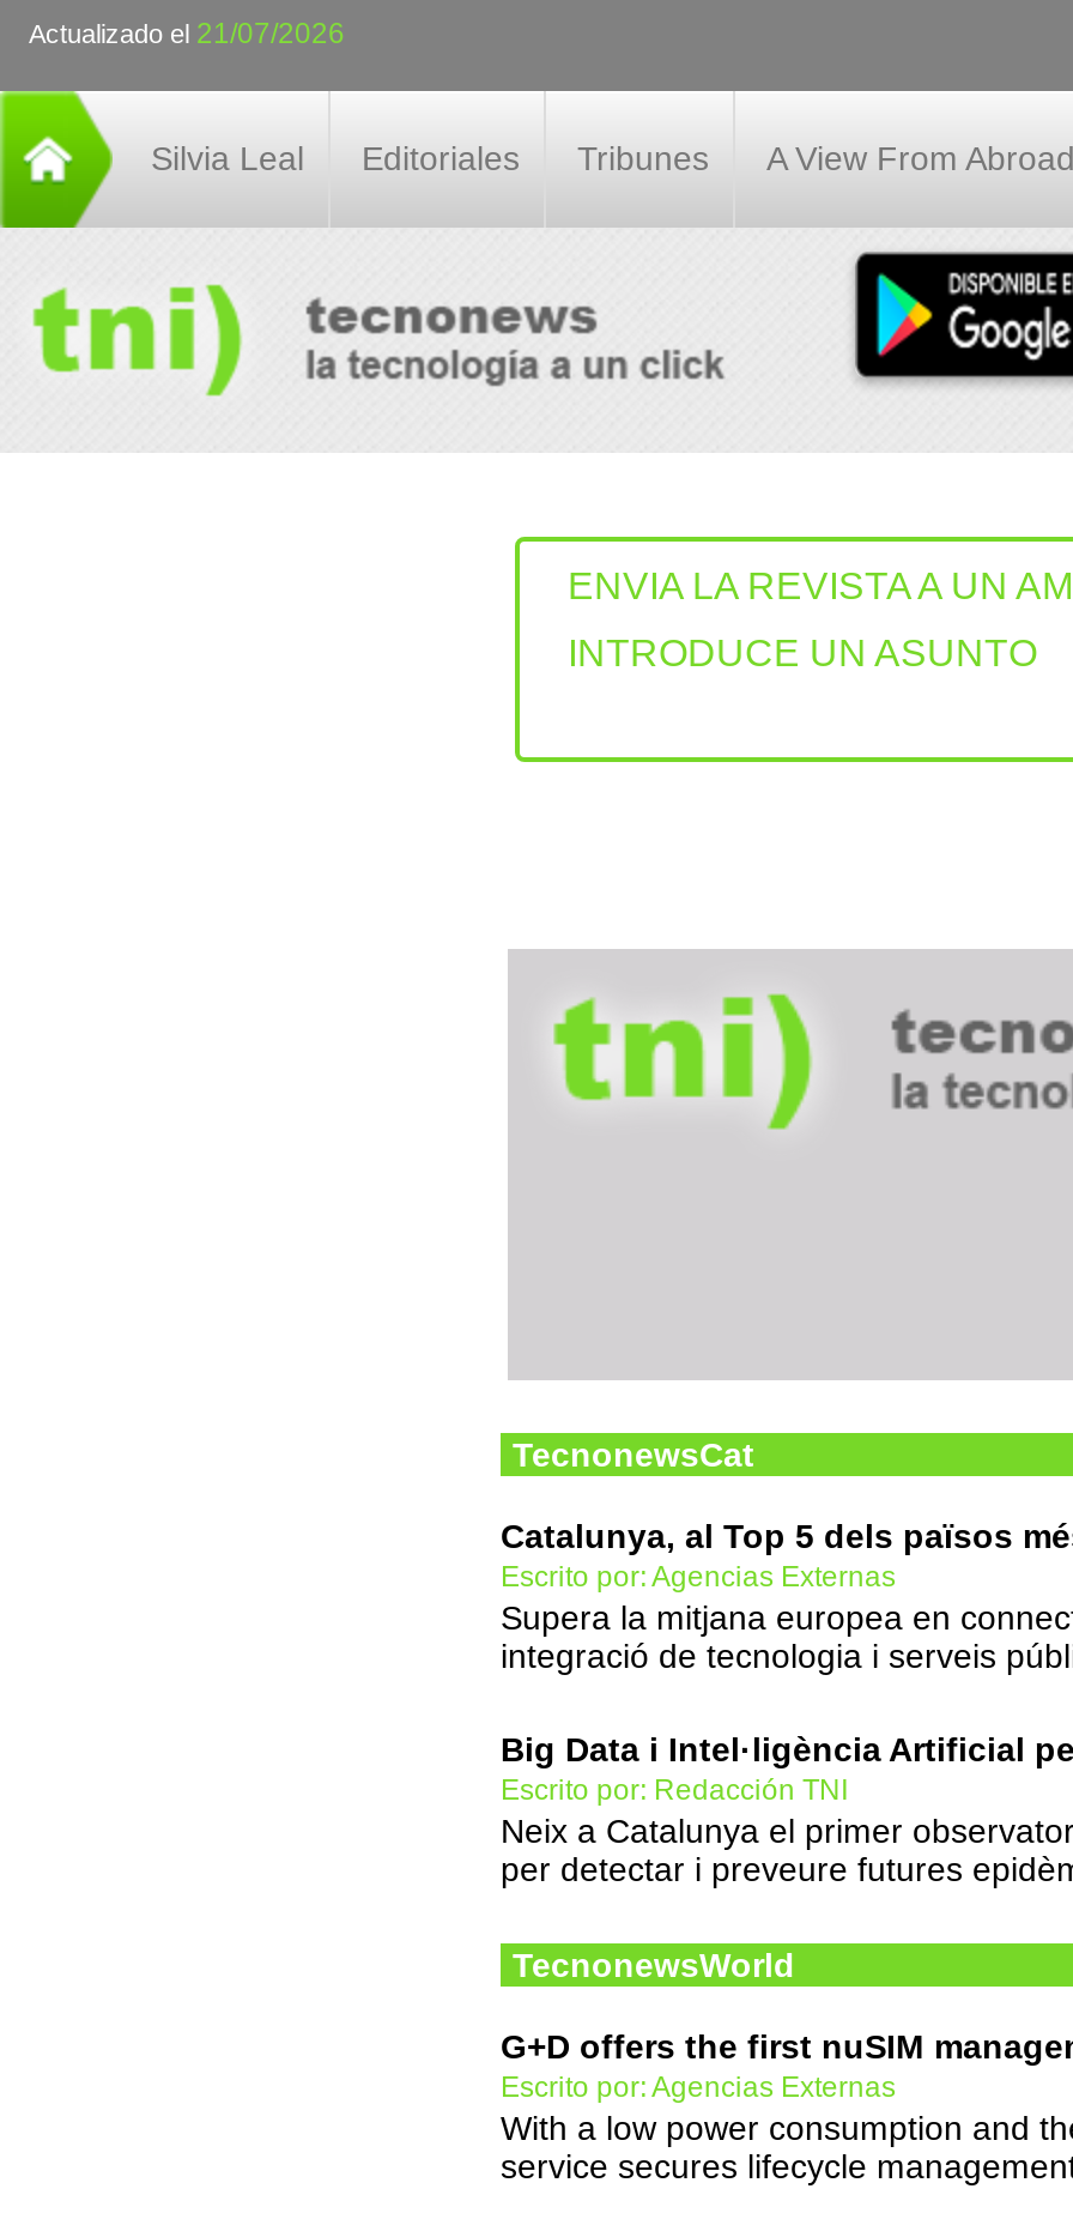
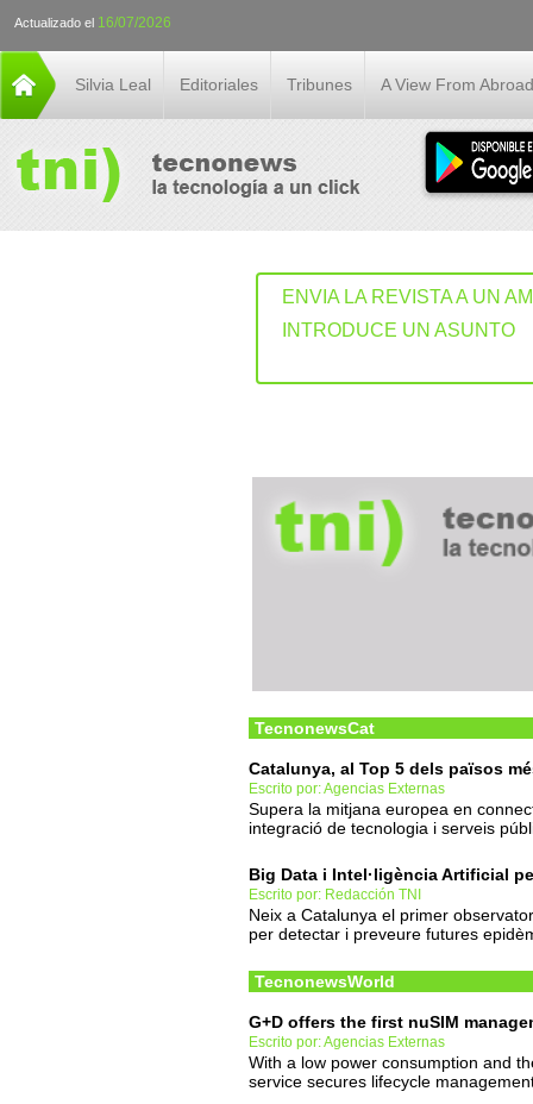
[29,17,345,50] Actualizado el 21/07/2026 -> [14,14,171,31] Actualizado el 16/07/2026

